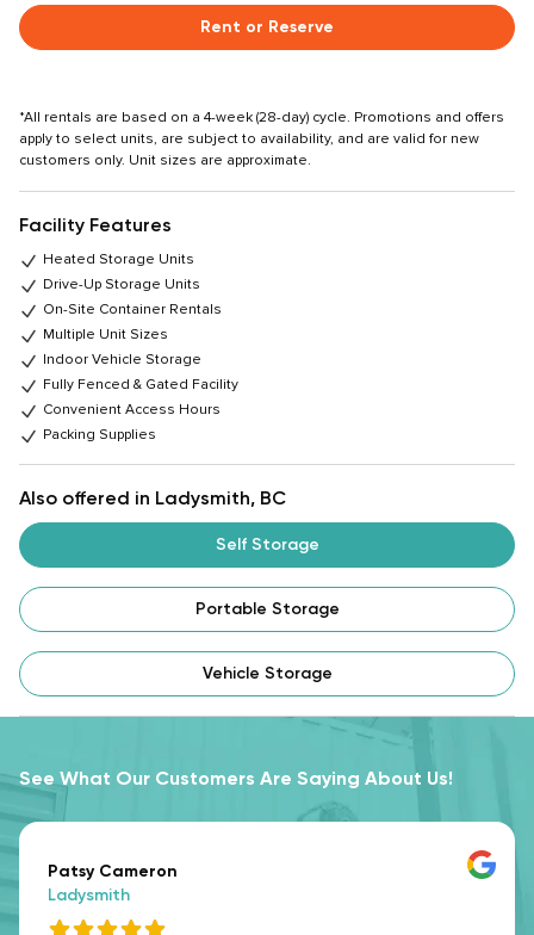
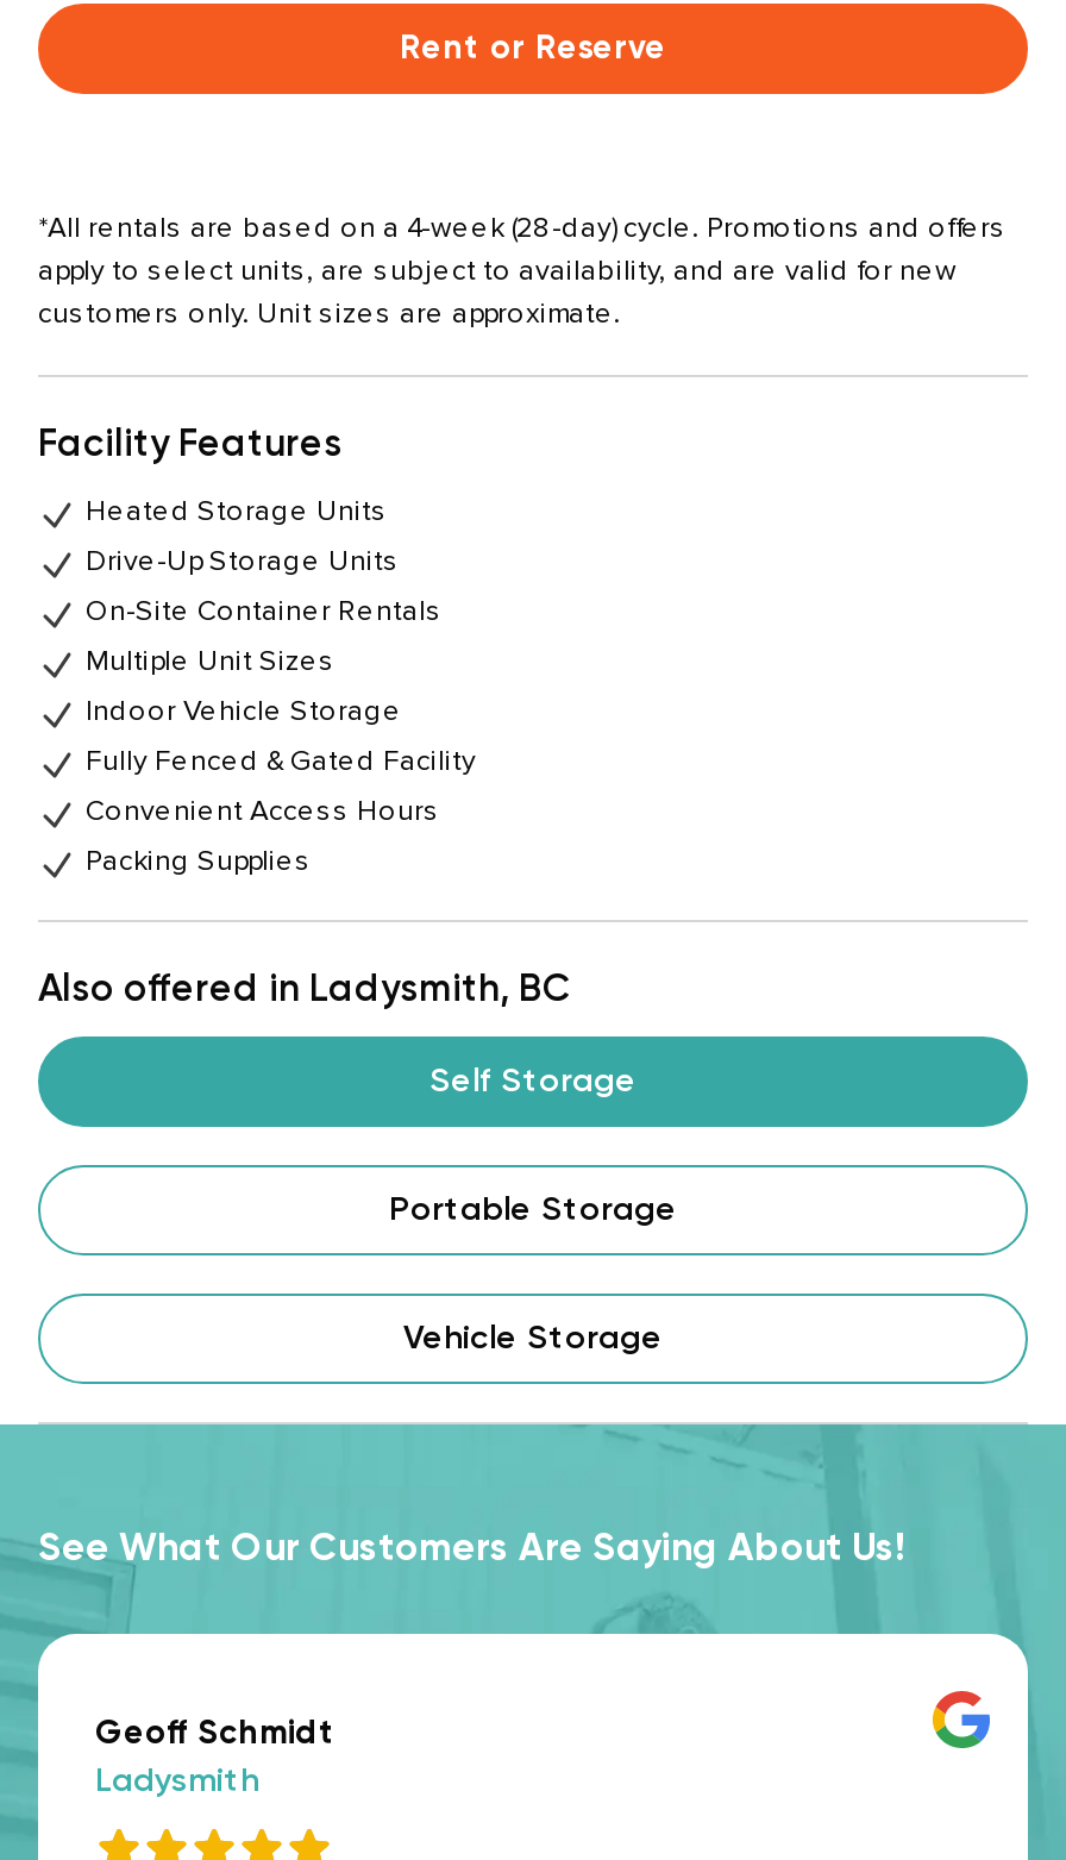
[48,861,178,882] Patsy Cameron -> [95,1713,336,1753] Geoff Schmidt

